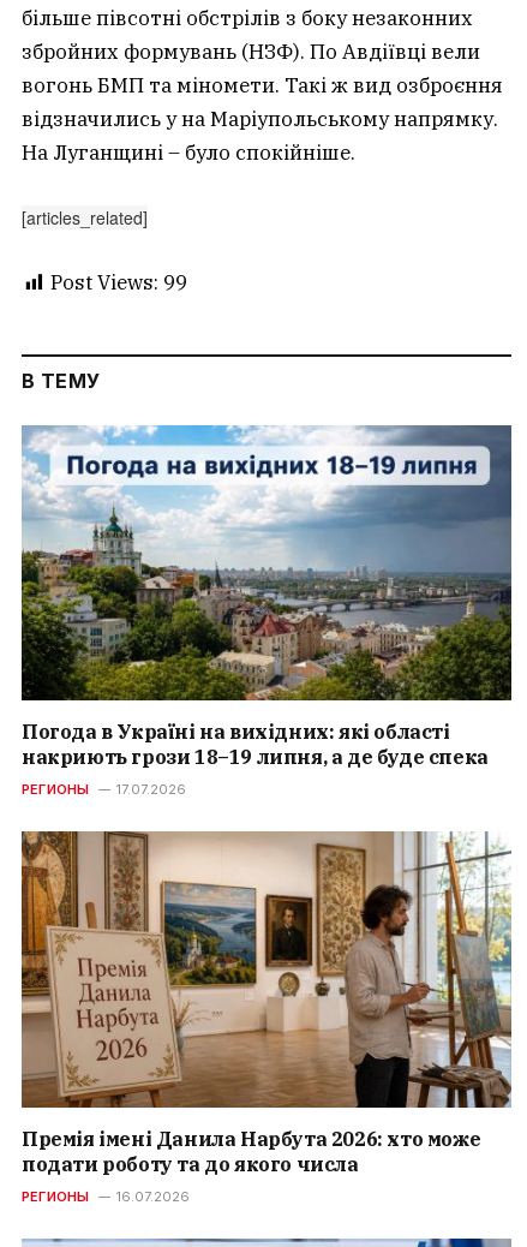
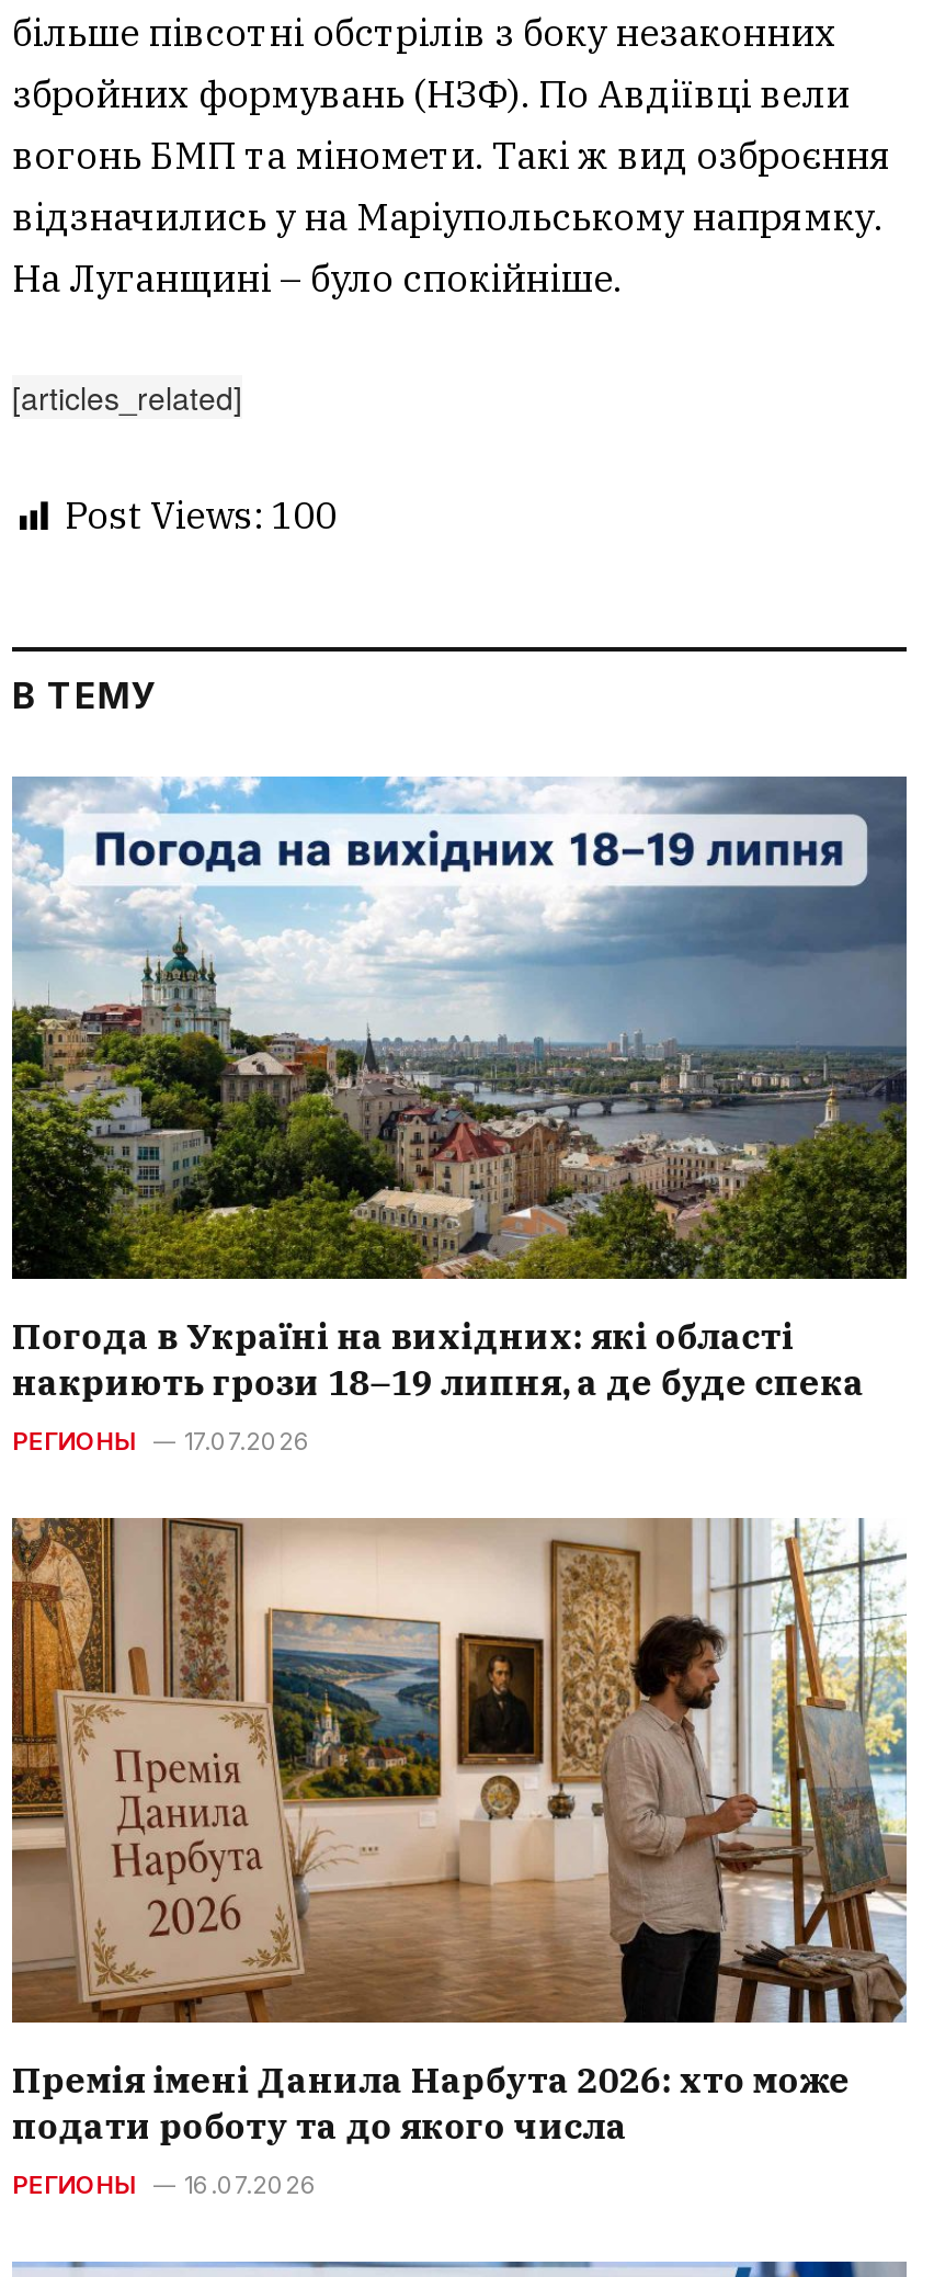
[50,269,187,296] Post Views: 99 -> [65,491,337,540] Post Views: 100

